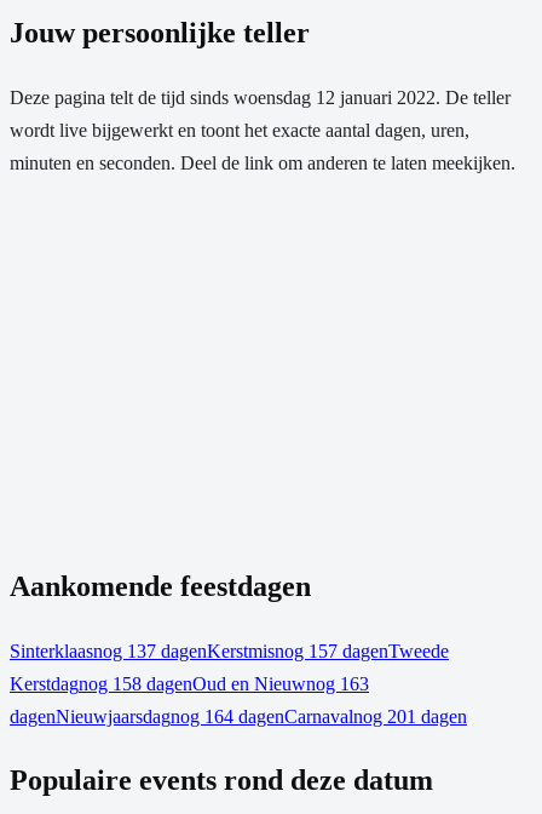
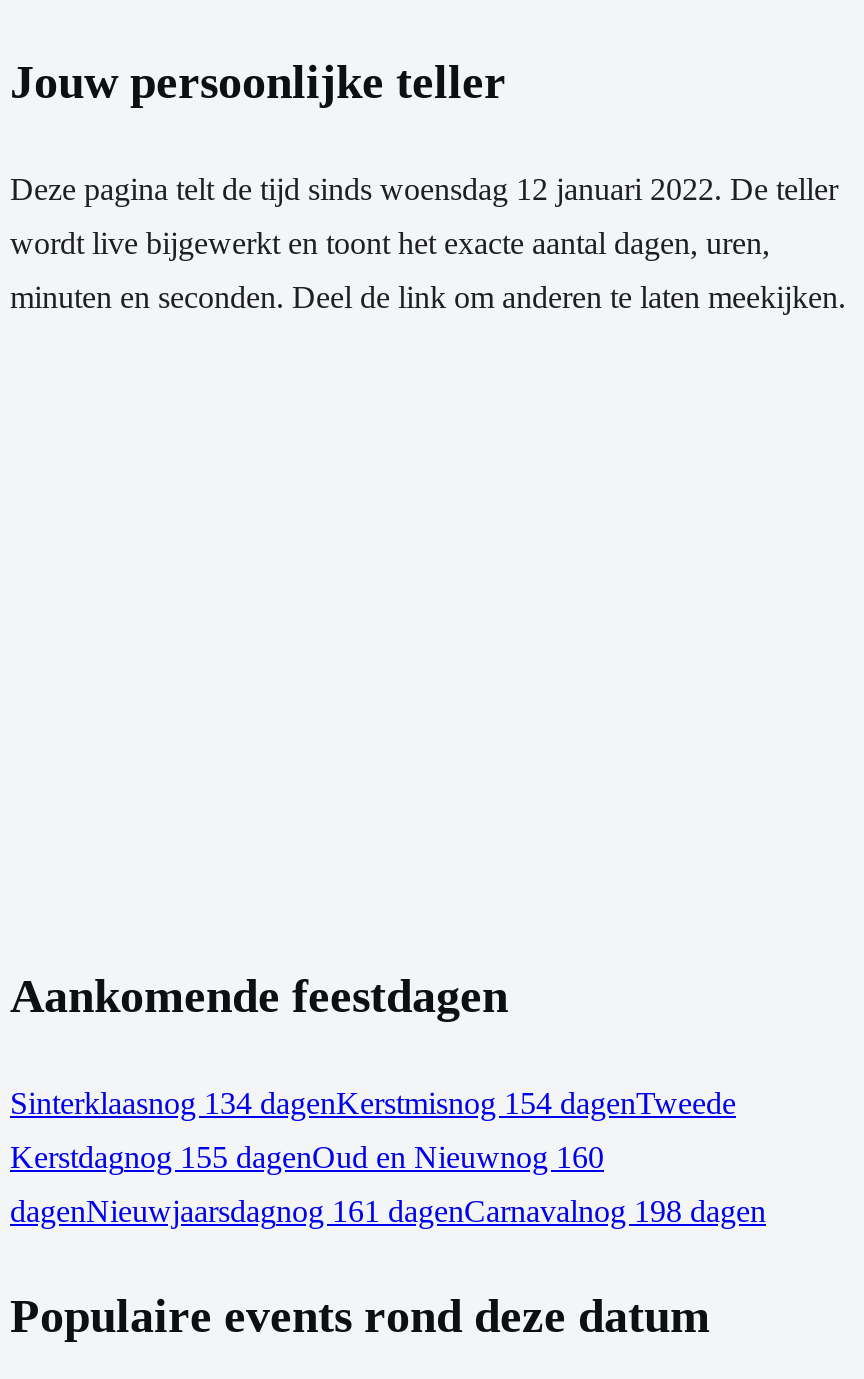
[10,640,449,661] Sinterklaasnog 137 dagenKerstmisnog 157 dagenTweede -> [10,1085,736,1119] Sinterklaasnog 134 dagenKerstmisnog 154 dagenTweede
[10,673,369,693] Kerstdagnog 158 dagenOud en Nieuwnog 163 -> [10,1139,604,1173] Kerstdagnog 155 dagenOud en Nieuwnog 160
[10,706,467,726] dagenNieuwjaarsdagnog 164 dagenCarnavalnog 201 dagen -> [10,1193,766,1227] dagenNieuwjaarsdagnog 161 dagenCarnavalnog 198 dagen

